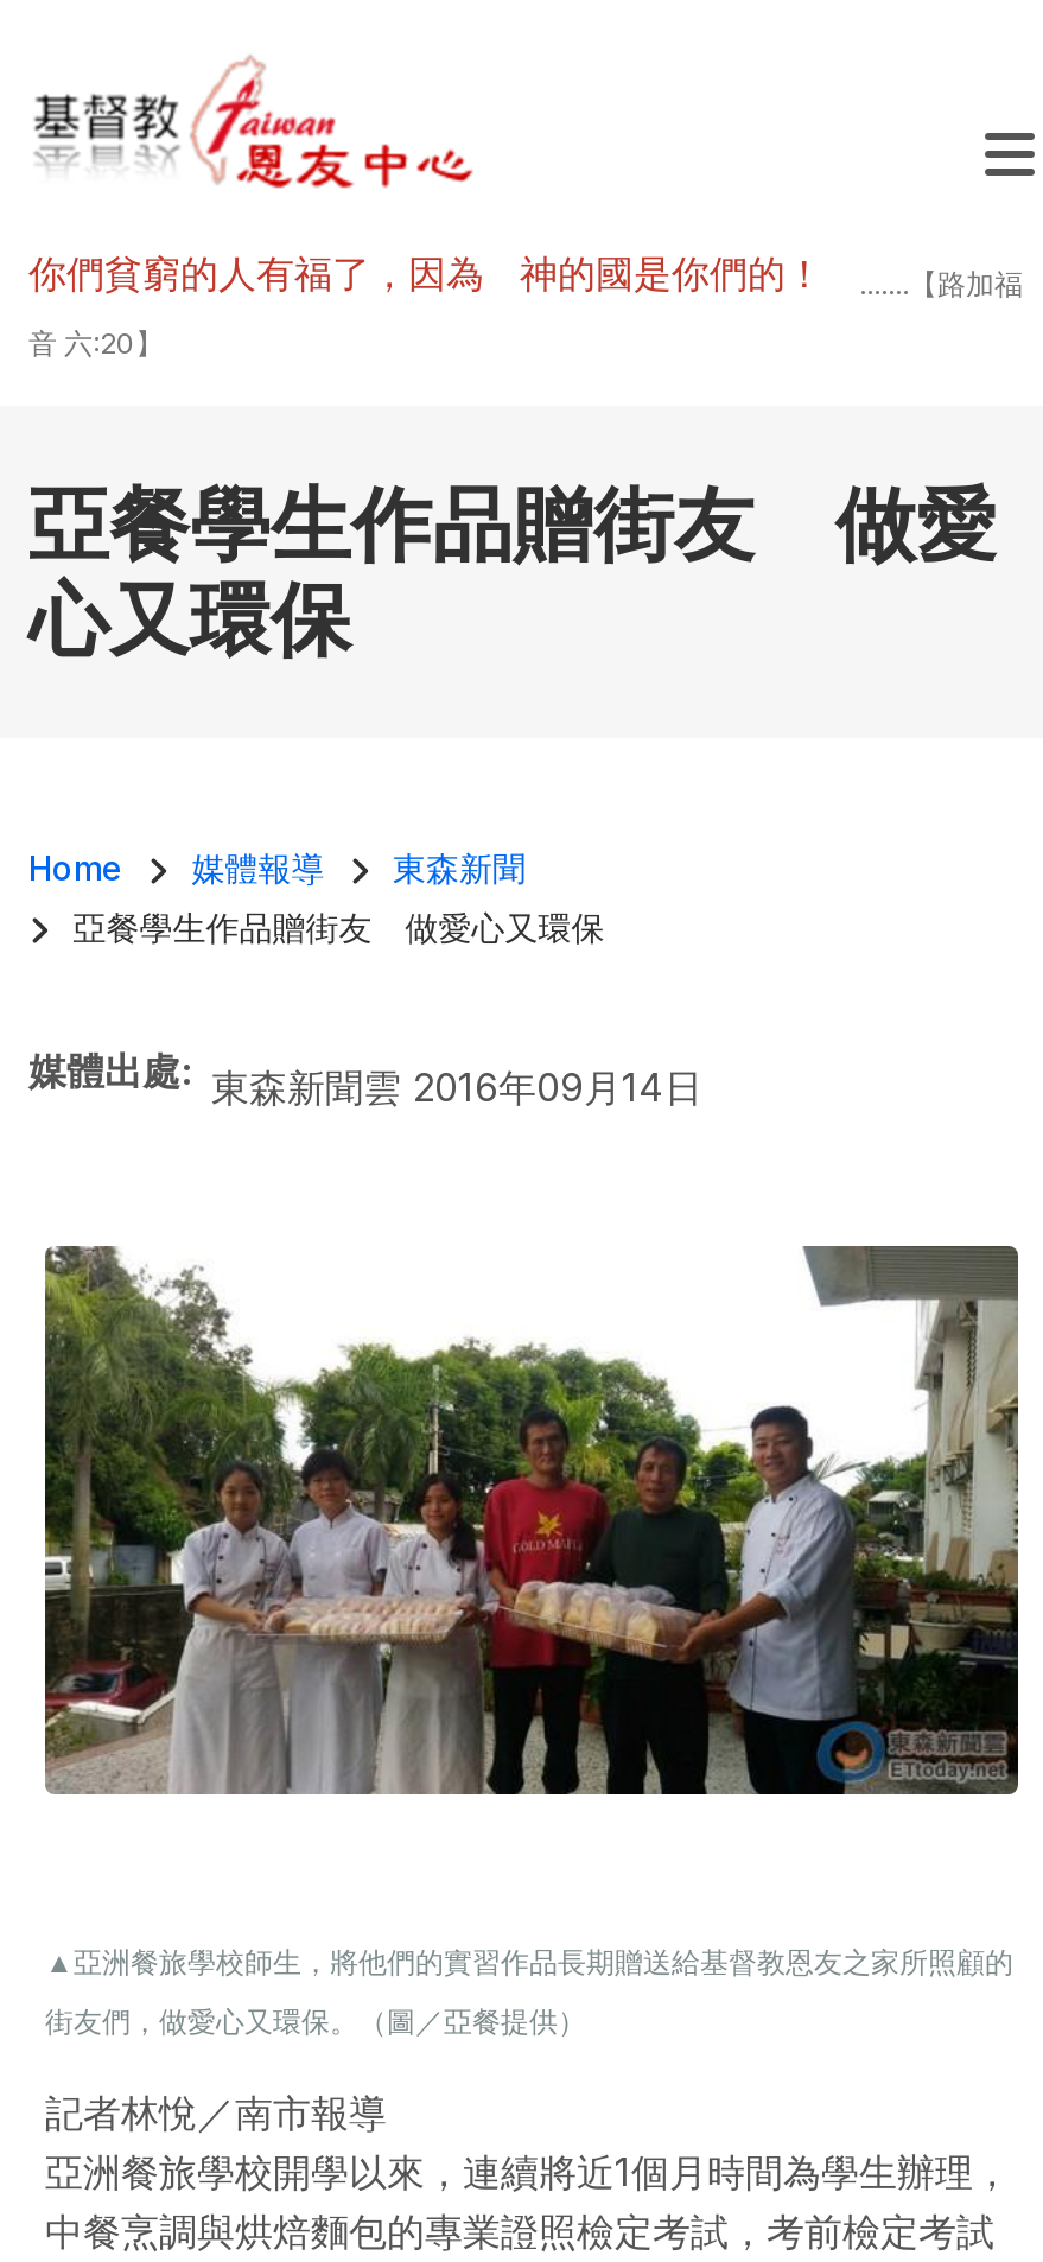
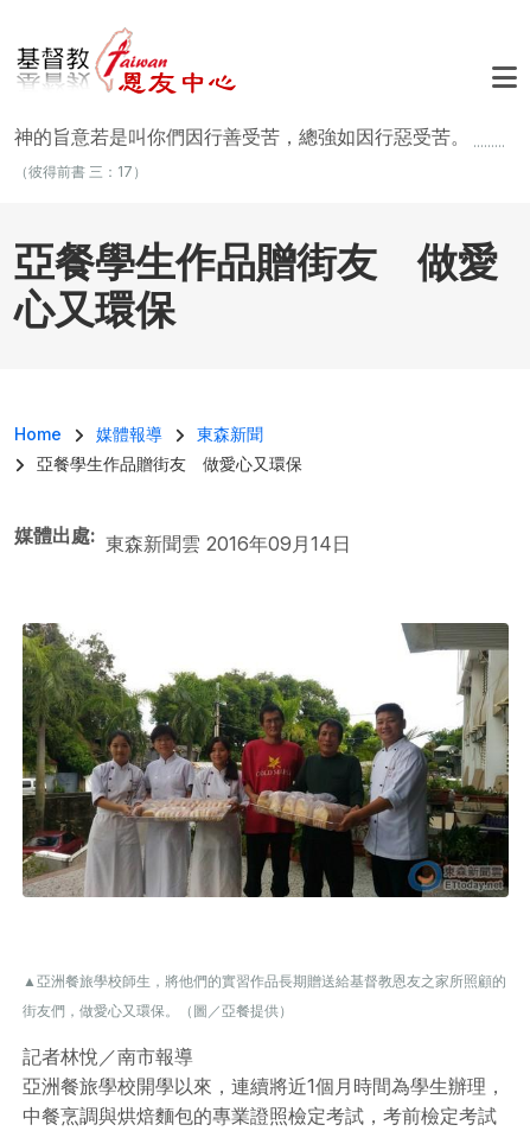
[28,249,1023,301] 你們貧窮的人有福了，因為 神的國是你們的！.......【路加福 -> [14,125,505,151] 神的旨意若是叫你們因行善受苦，總強如因行惡受苦。.........
[28,325,164,361] 音 六:20】 -> [14,163,147,180] （彼得前書 三：17）

